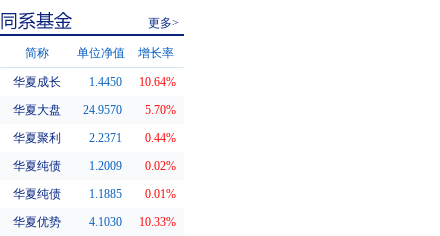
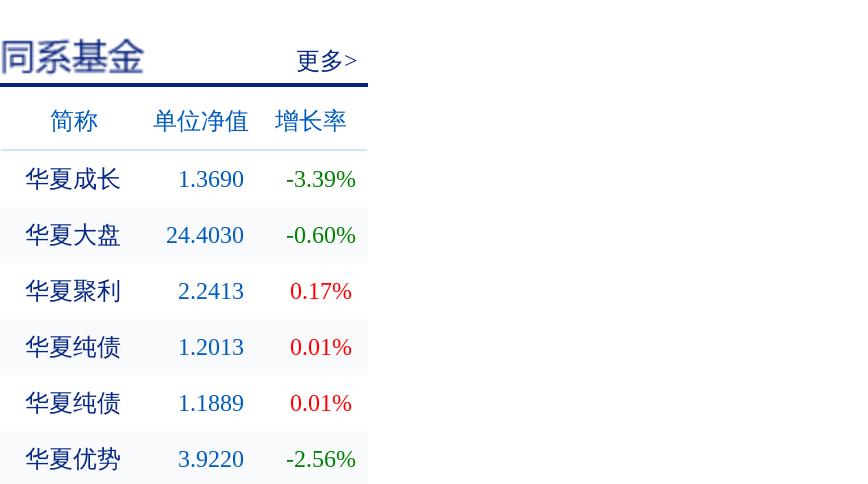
[89,75,122,89] 1.4450 -> [178,165,244,193] 1.3690
[139,75,176,89] 10.64% -> [286,165,356,193] -3.39%
[83,103,122,117] 24.9570 -> [166,221,244,249] 24.4030
[145,103,176,117] 5.70% -> [286,221,356,249] -0.60%
[89,131,122,145] 2.2371 -> [178,277,244,305] 2.2413
[145,131,176,145] 0.44% -> [290,277,352,305] 0.17%
[89,159,122,173] 1.2009 -> [178,333,244,361] 1.2013
[145,159,176,173] 0.02% -> [290,333,352,361] 0.01%
[89,187,176,201] 1.1885 0.01% -> [178,389,352,417] 1.1889 0.01%
[89,215,122,229] 4.1030 -> [178,445,244,473] 3.9220
[139,215,176,229] 10.33% -> [286,445,356,473] -2.56%

